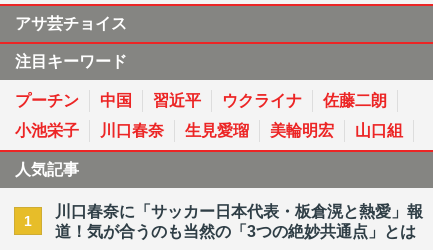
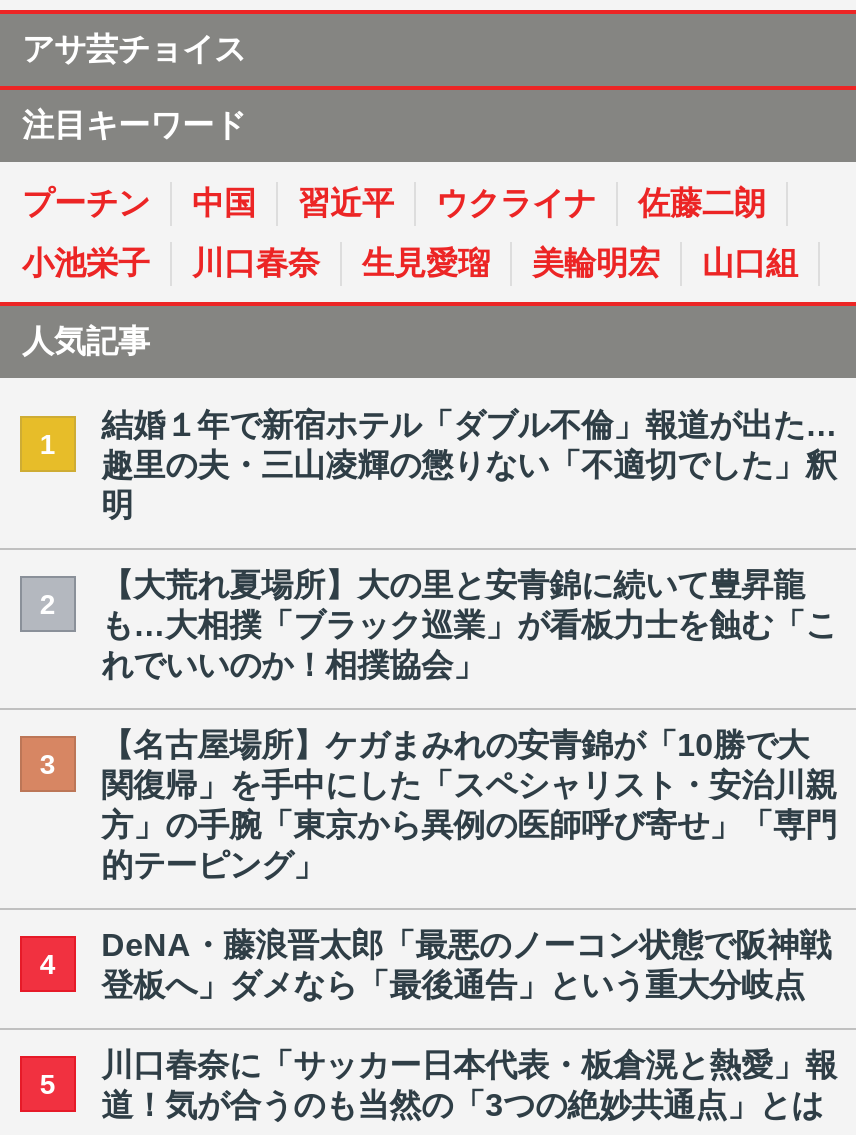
none -> [40,408,837,619] 結婚１年で新宿ホテル「ダブル不倫」報道が出た… | 趣里の夫・三山凌輝の懲りない「不適切でした」釈 | 明 | 2
none -> [40,568,837,779] 【大荒れ夏場所】大の里と安青錦に続いて豊昇龍 | も…大相撲「ブラック巡業」が看板力士を蝕む「こ | れでいいのか！相撲協会」 | 3
none -> [40,728,837,979] 【名古屋場所】ケガまみれの安青錦が「10勝で大 | 関復帰」を手中にした「スペシャリスト・安治川親 | 方」の手腕「東京から異例の医師呼び寄せ」「専門 | 的テーピング」 | 4
none -> [40,928,831,1099] DeNA・藤浪晋太郎「最悪のノーコン状態で阪神戦 | 登板へ」ダメなら「最後通告」という重大分岐点 | 5

